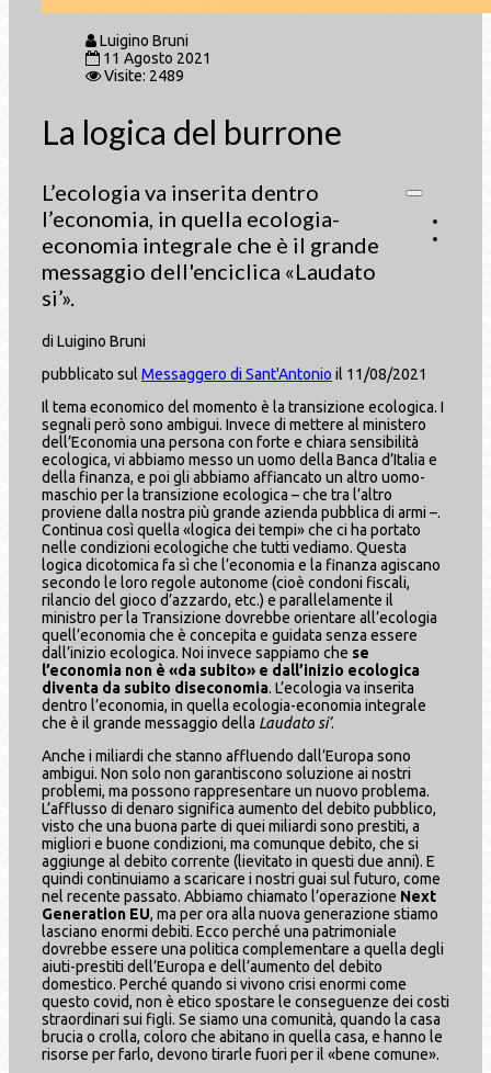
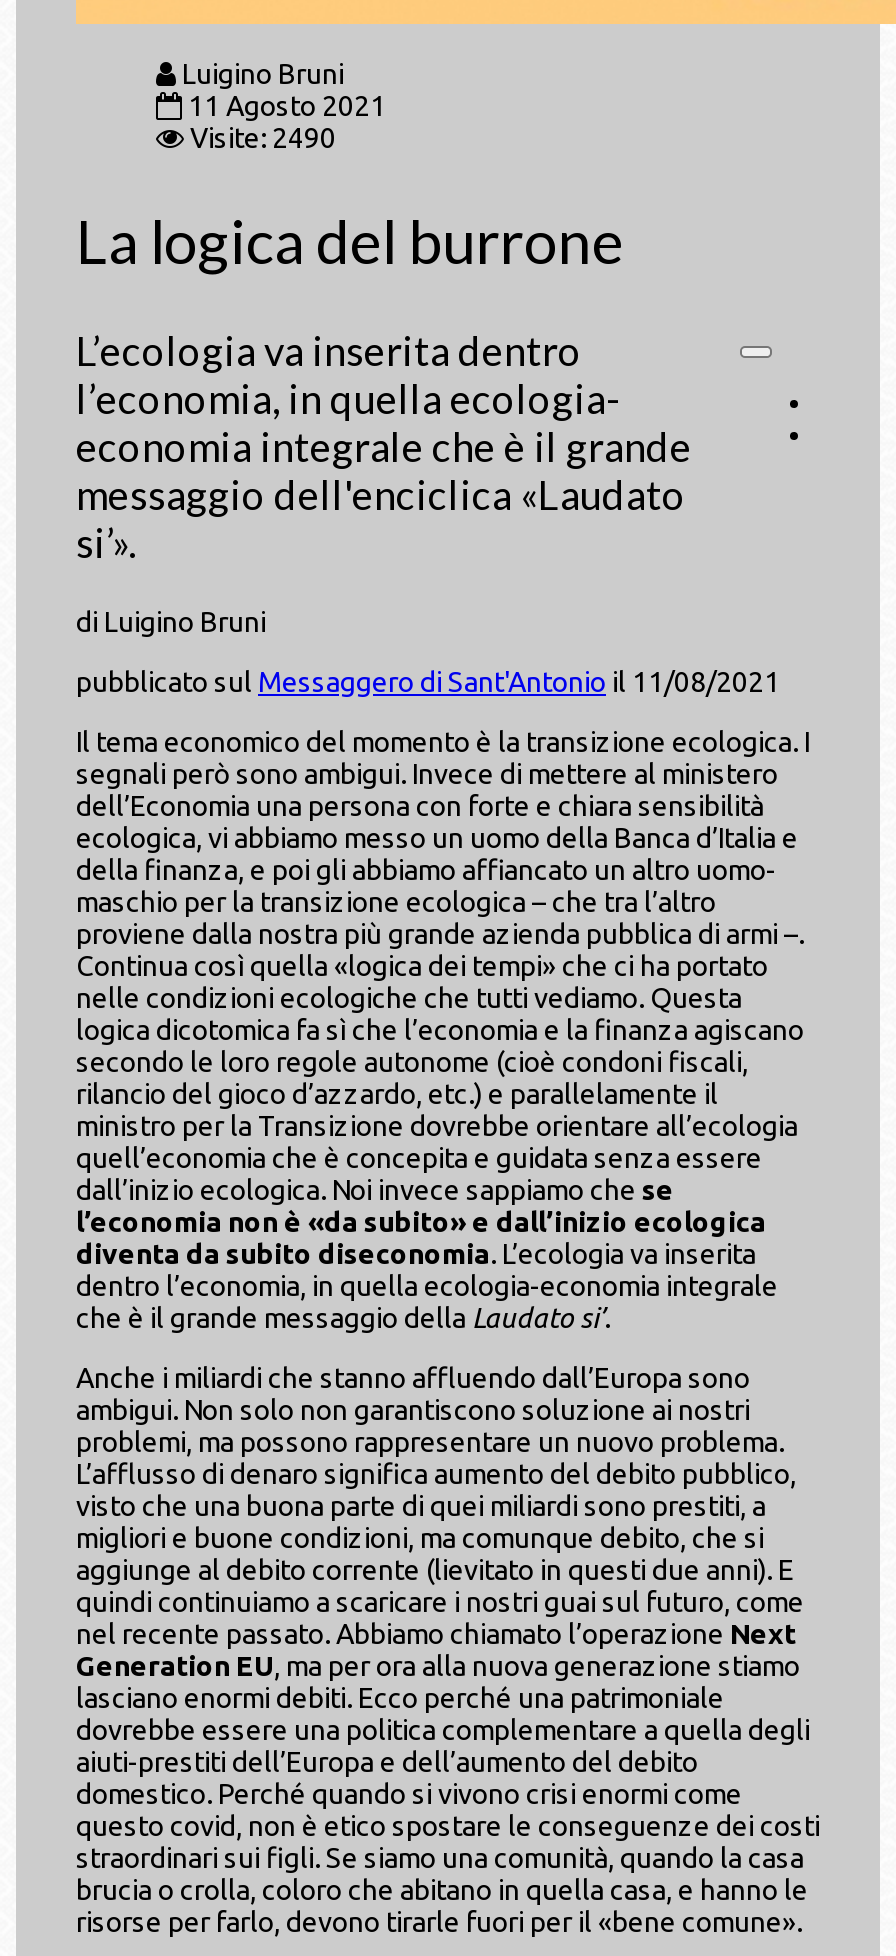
[104,67,184,84] Visite: 2489 -> [190,122,336,154] Visite: 2490

